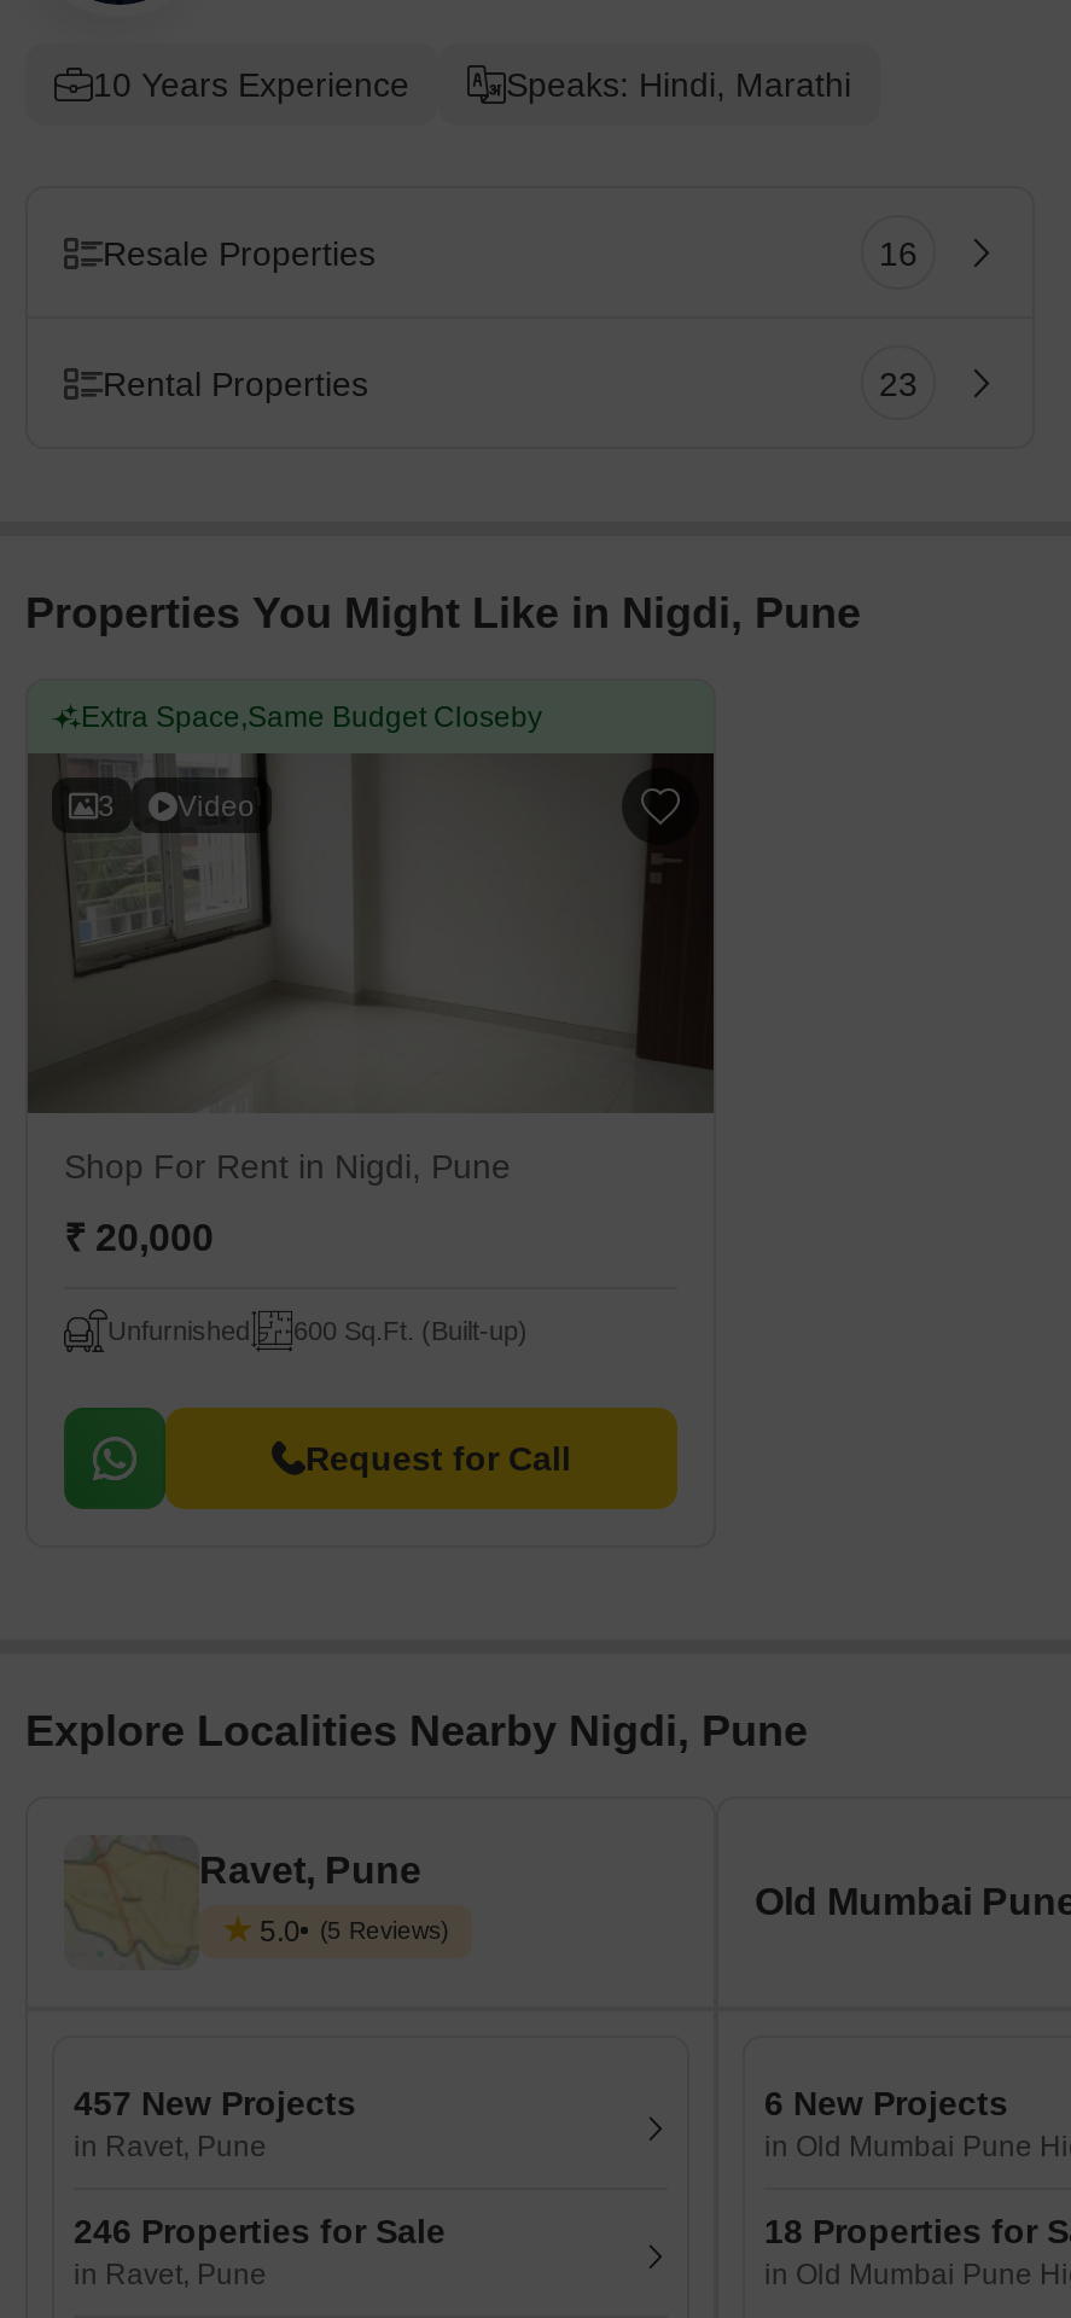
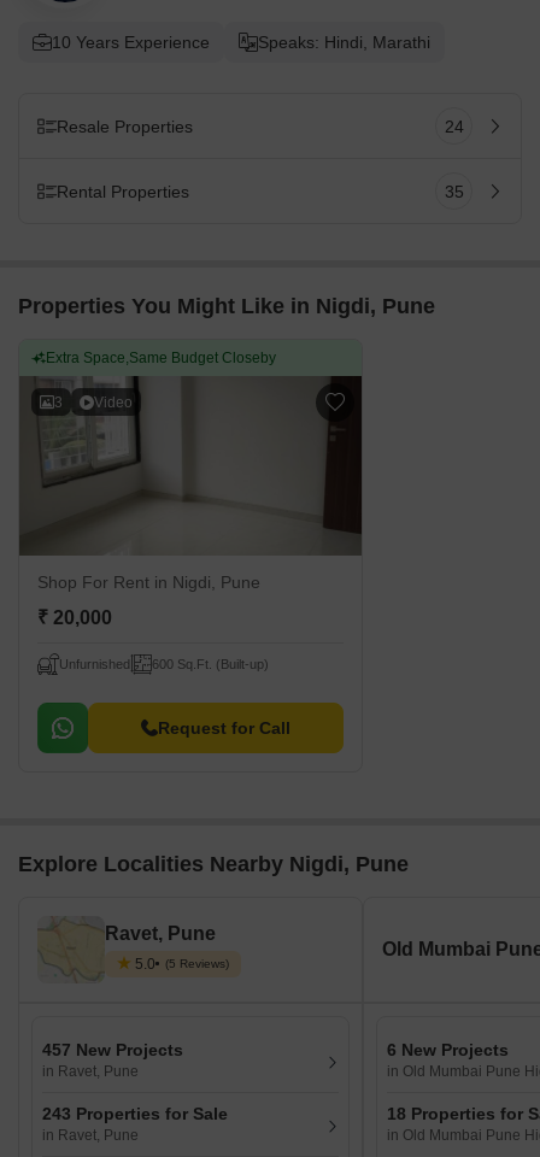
[879,234,918,272] 16 -> [444,117,463,136] 24
[879,364,918,403] 23 -> [444,182,463,201] 35
[74,2212,446,2251] 246 Properties for Sale -> [42,1104,228,1124] 243 Properties for Sale

